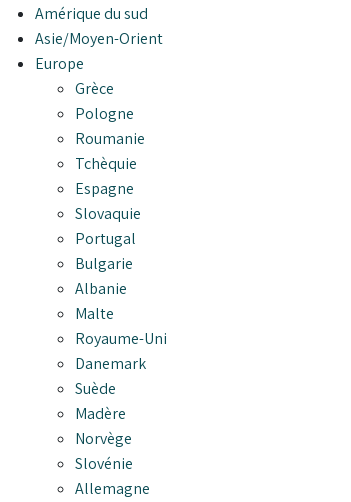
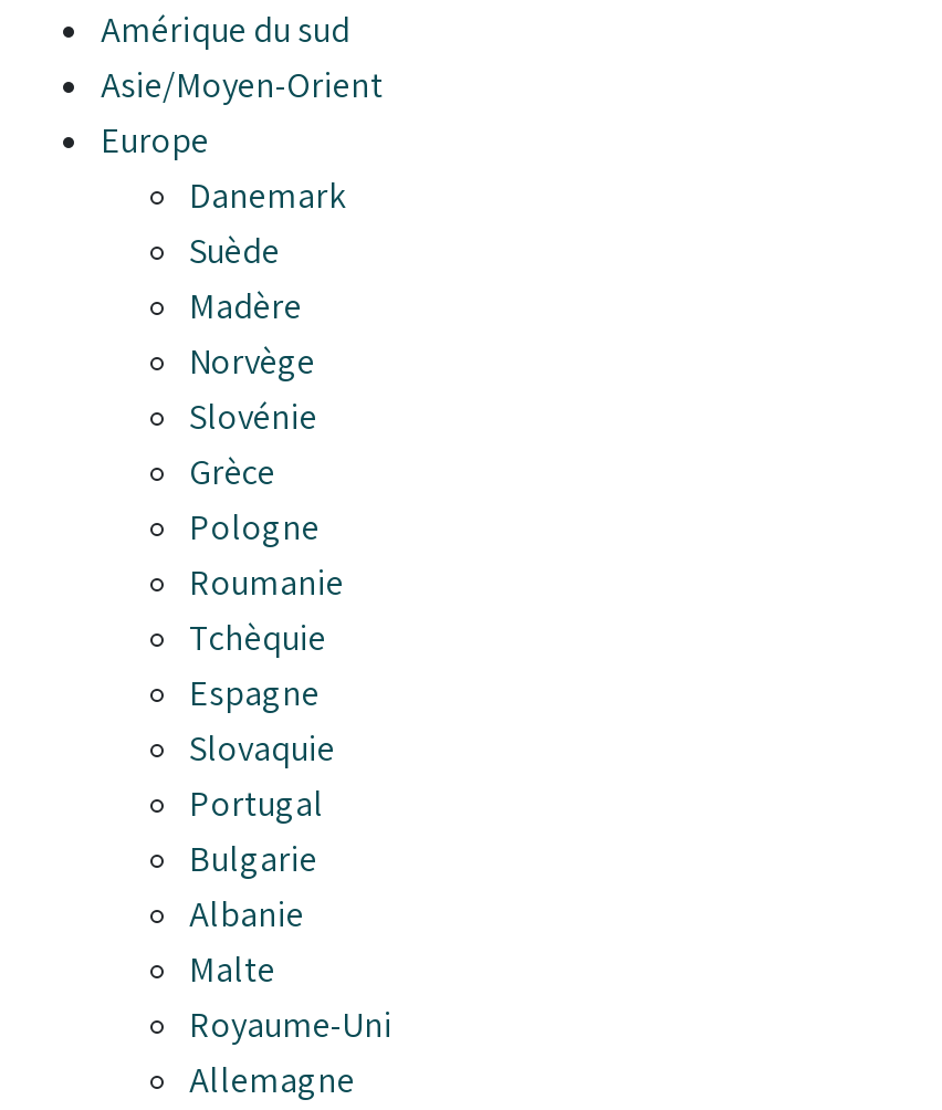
moved [75,78,167,349] -> [189,448,393,1048]: Grèce | Pologne | Roumanie | ... | Malte | Royaume-Uni
moved [75,353,146,474] -> [189,172,346,440]: Danemark | Suède | Madère | Norvège | Slovénie

